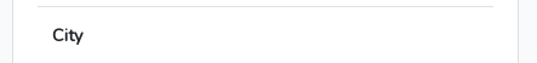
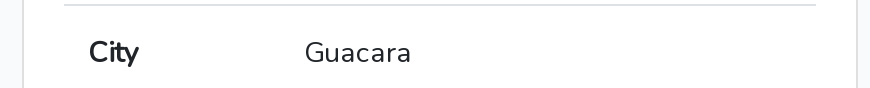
none -> [304,32,412,72] Guacara

